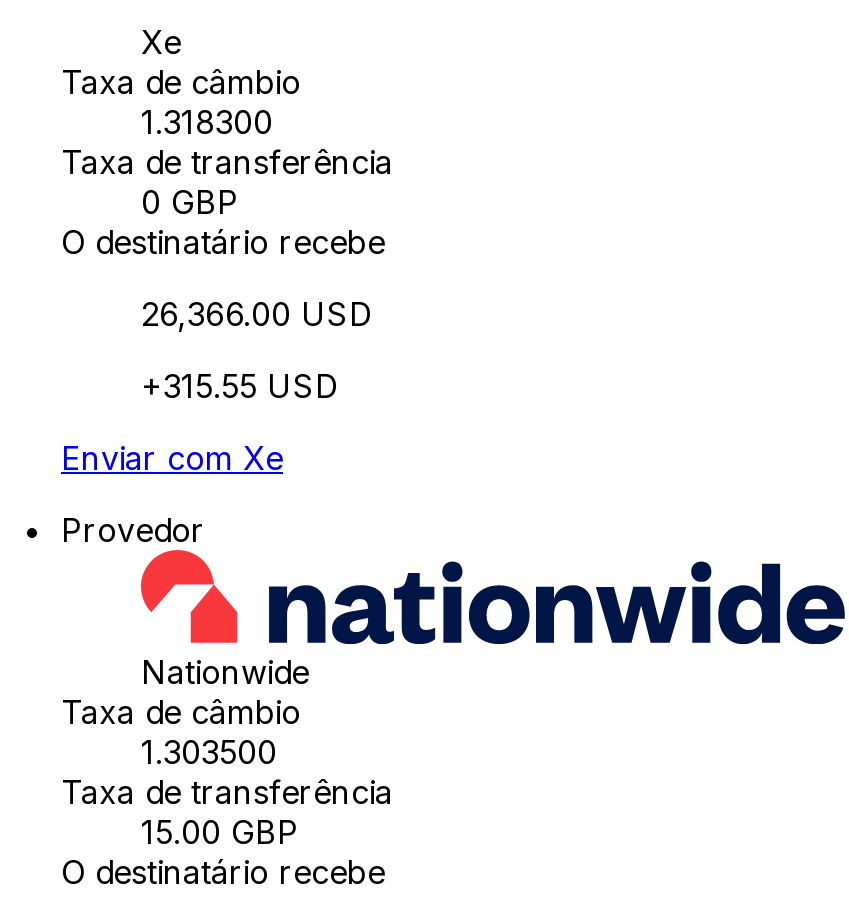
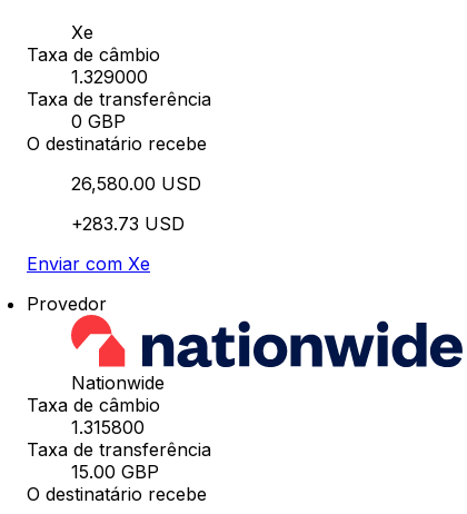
[141,102,273,142] 1.318300 -> [71,65,148,88] 1.329000
[141,294,373,334] 26,366.00 USD -> [71,172,201,194] 26,580.00 USD
[141,366,339,406] +315.55 USD -> [71,212,185,235] +283.73 USD
[141,731,277,771] 1.303500 -> [71,416,145,438] 1.315800

